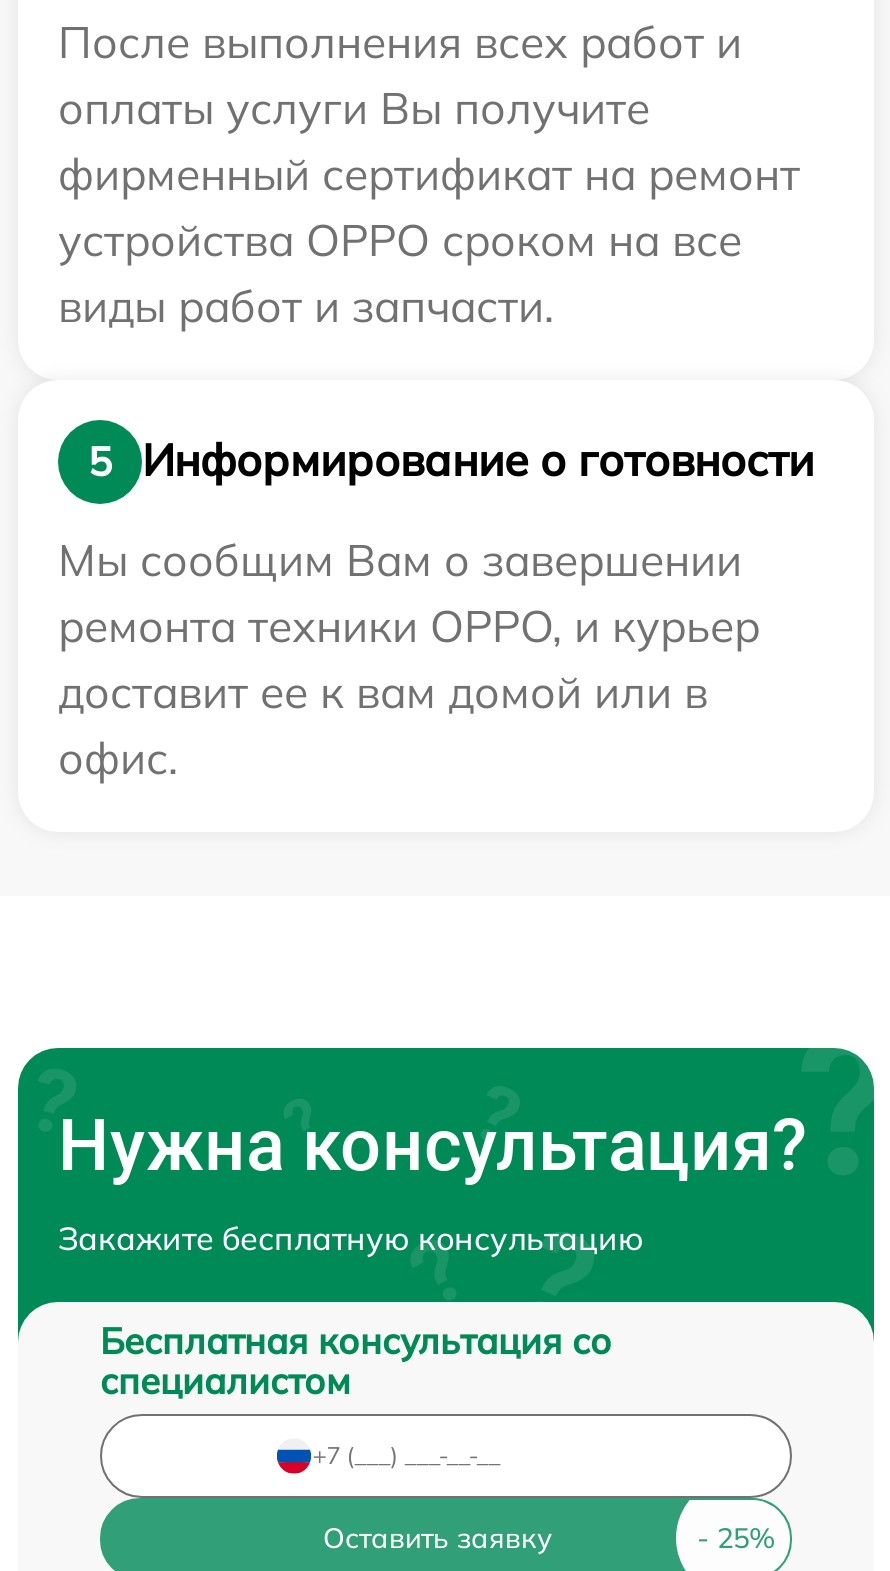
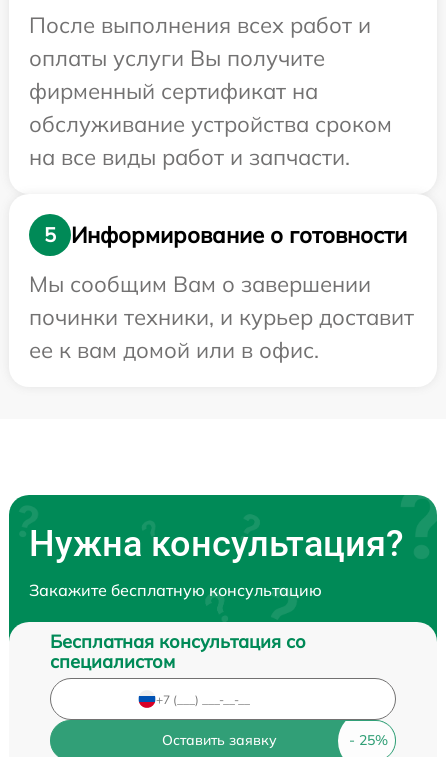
[58,145,800,333] фирменный сертификат на ремонт | устройства OPPO сроком на все | виды работ и запчасти. -> [29,77,392,171] фирменный сертификат на | обслуживание устройства сроком | на все виды работ и запчасти.
[58,597,760,785] ремонта техники OPPO, и курьер | доставит ее к вам домой или в | офис. -> [29,303,414,364] починки техники, и курьер доставит | ее к вам домой или в офис.

